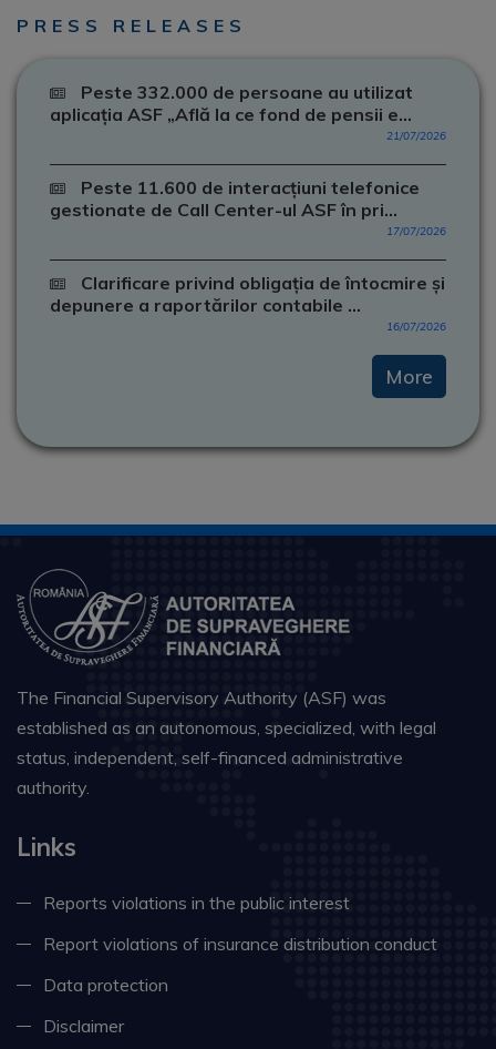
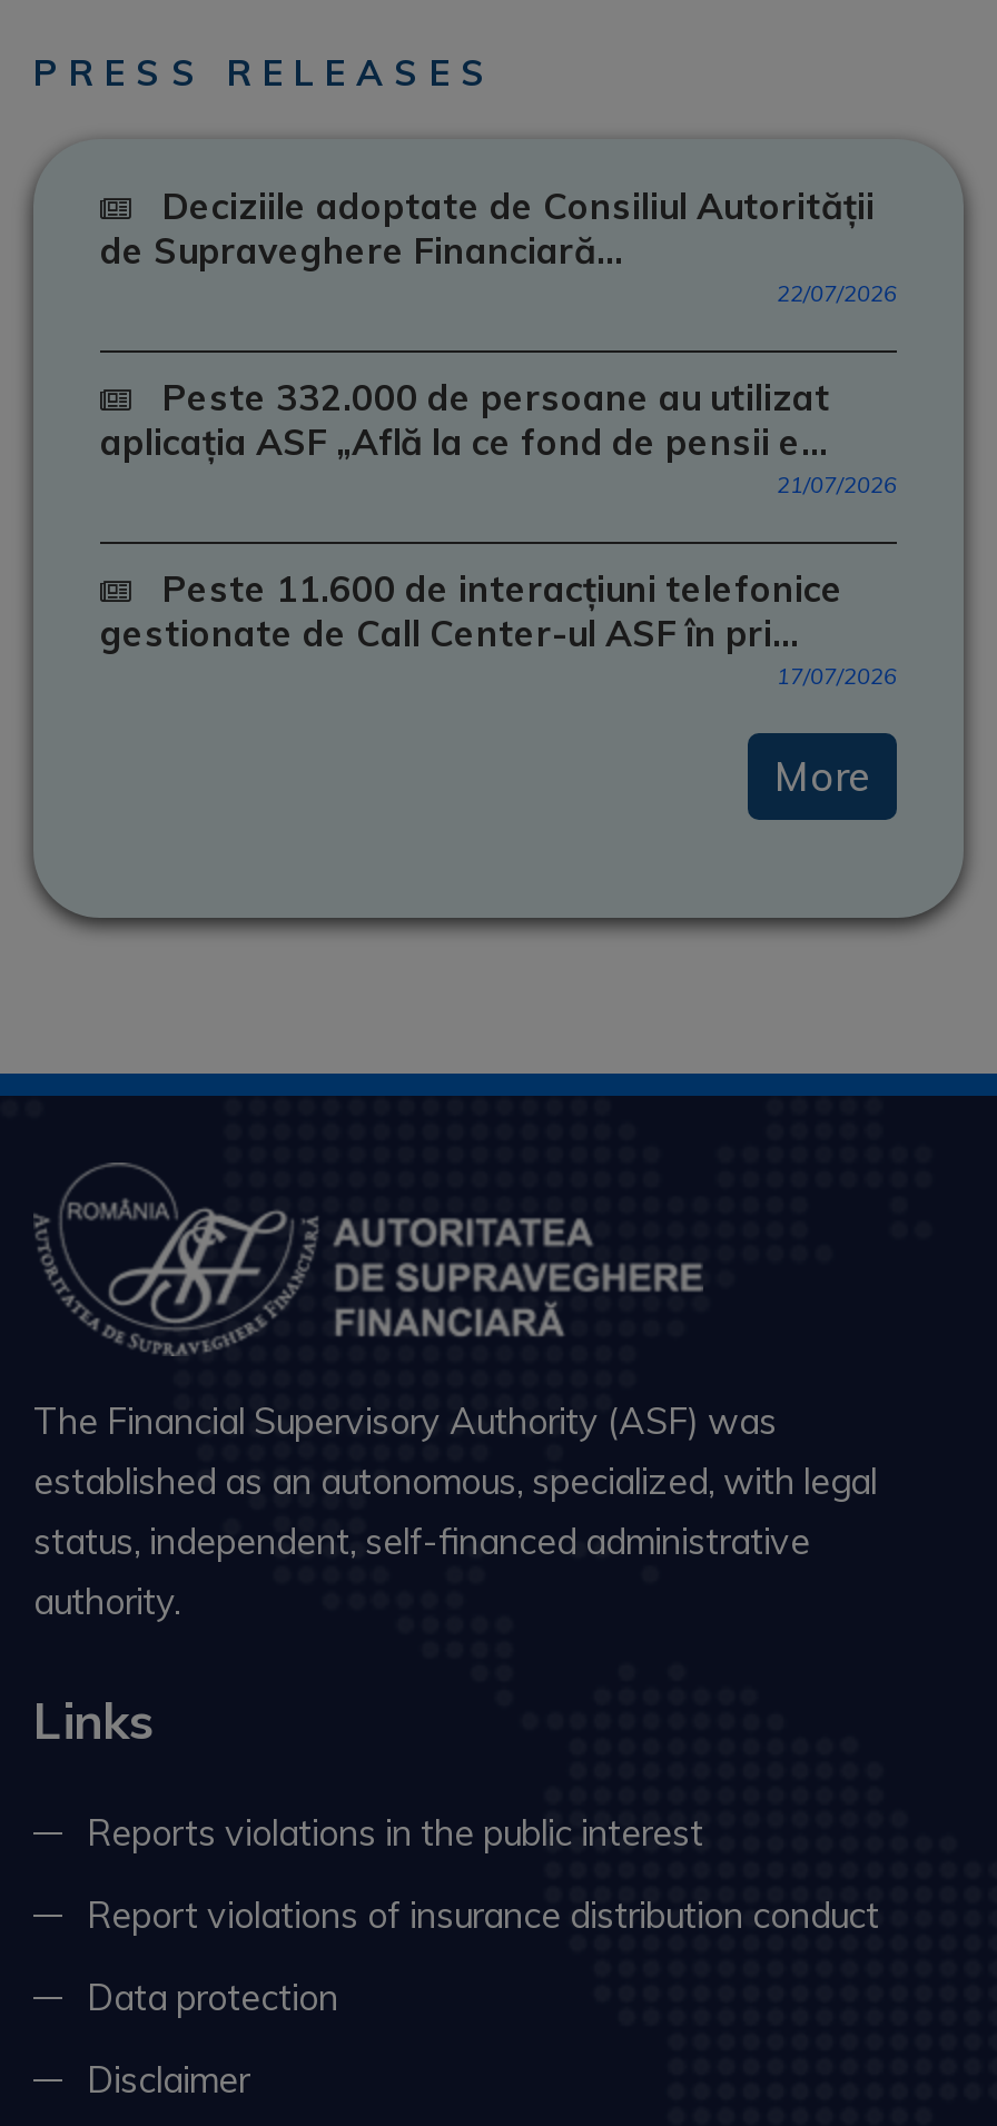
none -> [100,184,897,308] Deciziile adoptate de Consiliul Autorității | de Supraveghere Financiară... | 22/07/2026
moved [50,81,446,238] -> [100,375,897,691]: Peste 332.000 de persoane au utilizat | aplicația ASF „Află la ce fond de pensii e... | 21/07/2026 | Peste 11.600 de interacțiuni telefonice | gestionate de Call Center-ul ASF în pri... | 17/07/2026
[50,272,446,334] Clarificare privind obligația de întocmire și | depunere a raportărilor contabile ... | 16/07/2026 -> none

